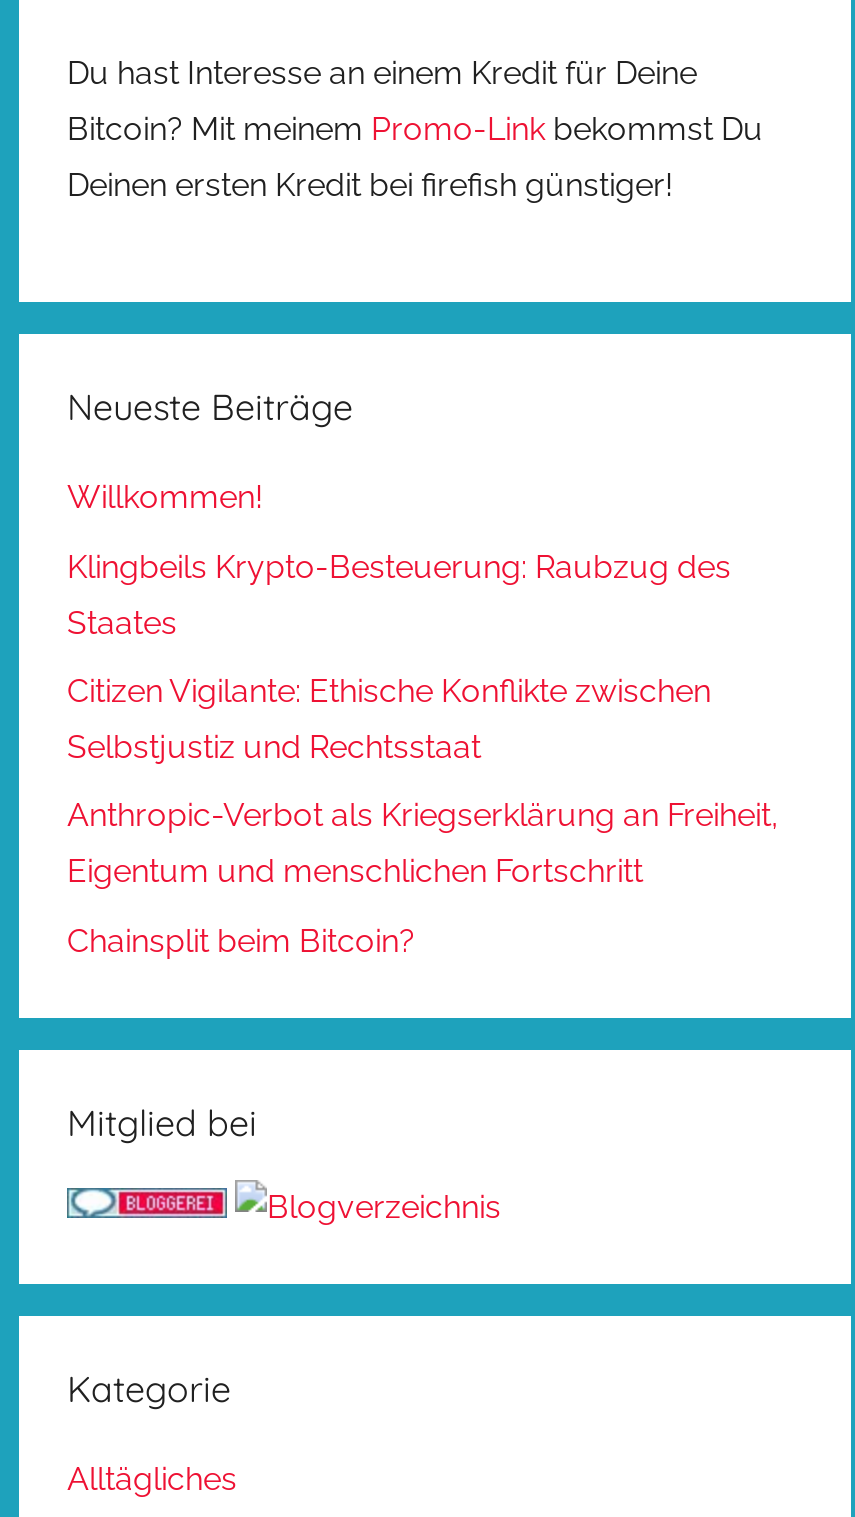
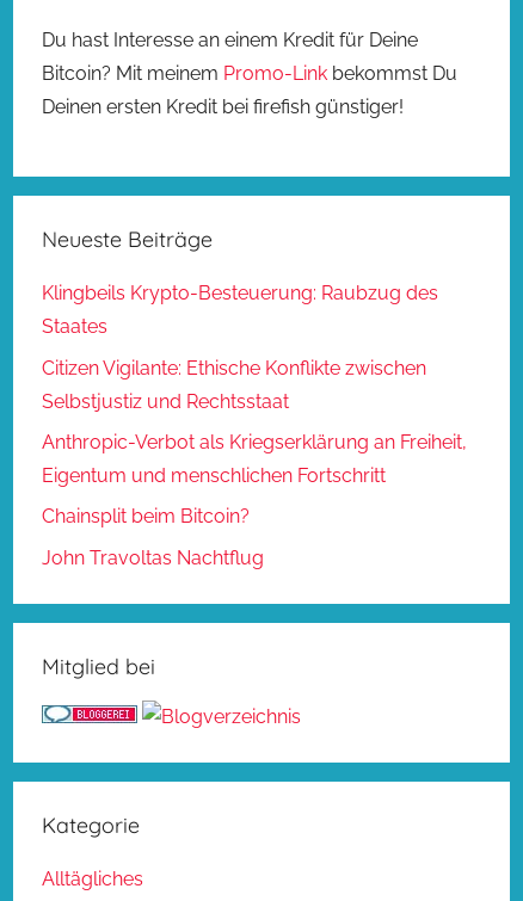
[67,478,263,516] Willkommen! -> none
moved [67,547,779,959] -> [42,282,467,528]: Klingbeils Krypto-Besteuerung: Raubzug des | Staates | Citizen Vigilante: Ethische Konflikte zwischen | Selbstjustiz und Rechtsstaat | Anthropic-Verbot als Kriegserklärung an Freiheit, | Eigentum und menschlichen Fortschritt | Chainsplit beim Bitcoin?
none -> [42,546,264,569] John Travoltas Nachtflug

